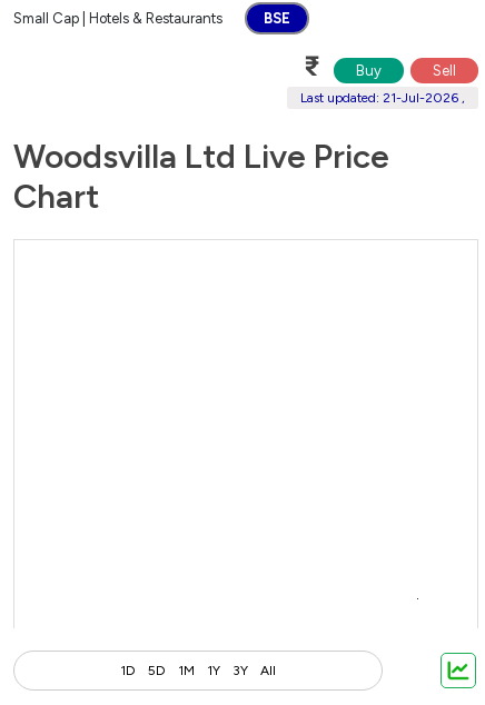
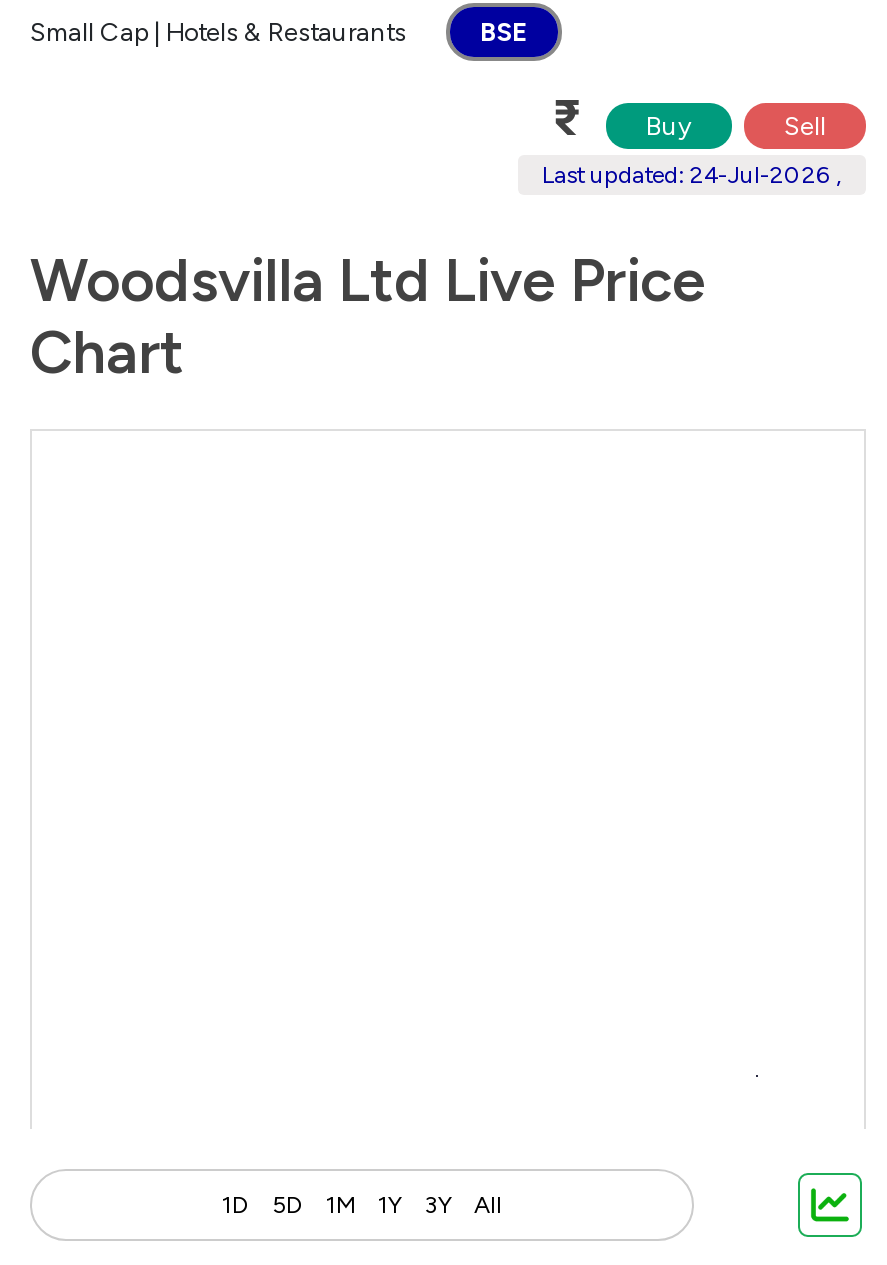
[300,90,465,105] Last updated: 21-Jul-2026 , -> [542,160,842,188] Last updated: 24-Jul-2026 ,

